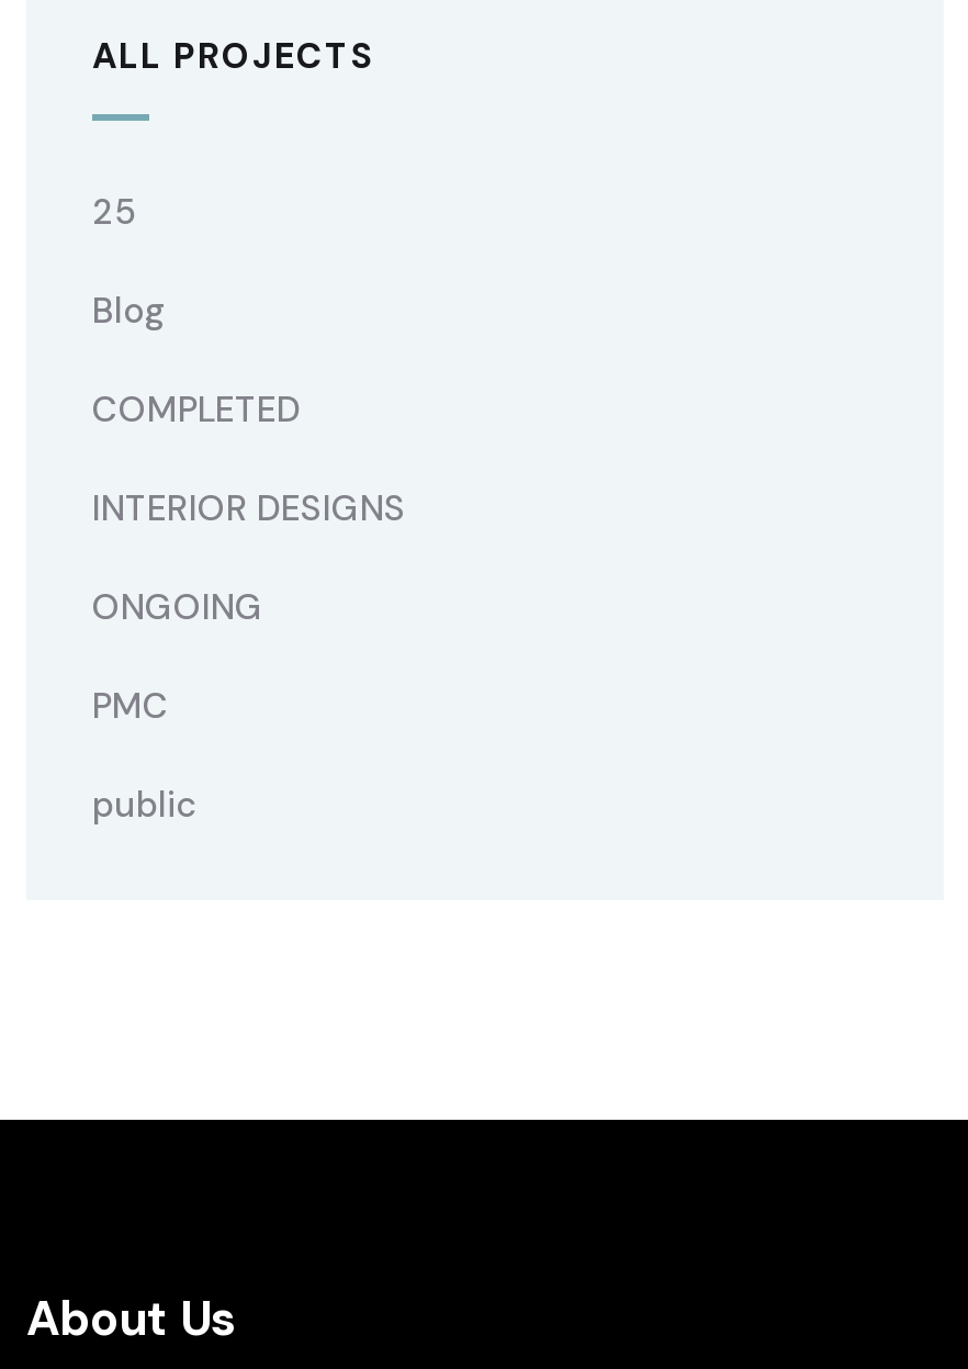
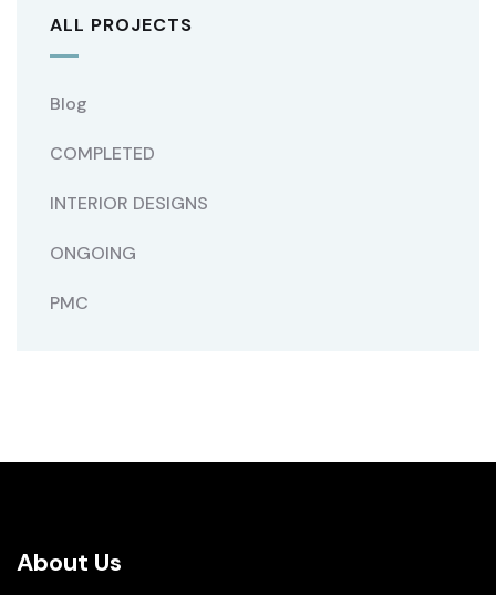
[92,189,136,235] 25 -> none
[92,782,198,828] public -> none

